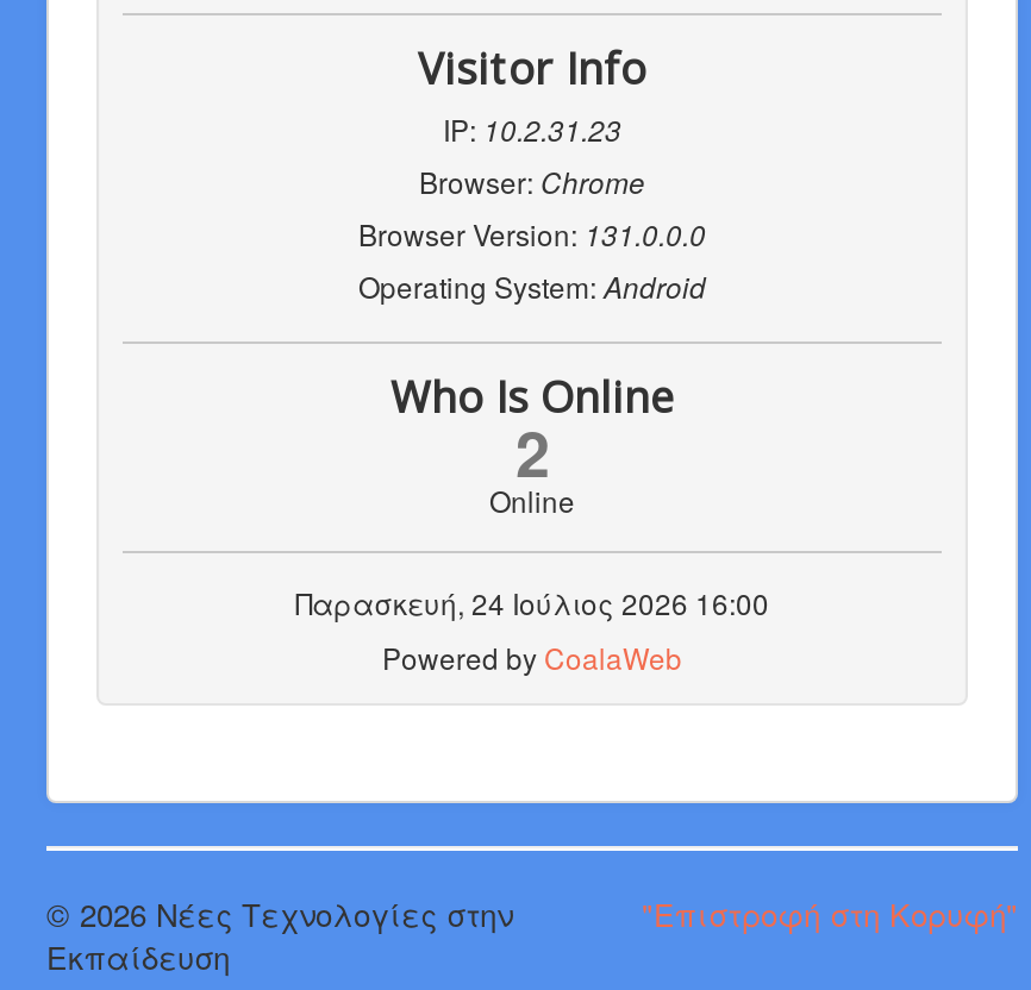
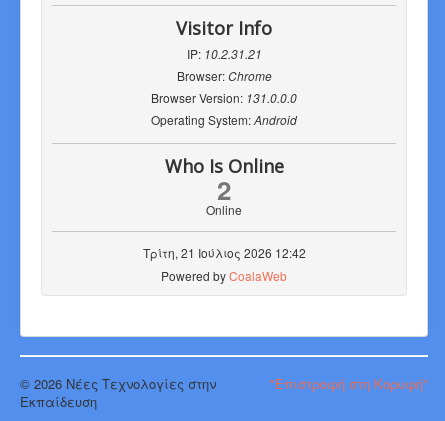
[443,108,621,149] IP: 10.2.31.23 -> [186,45,261,62] IP: 10.2.31.21
[295,582,769,622] Παρασκευή, 24 Ιούλιος 2026 16:00 -> [142,244,305,261] Τρίτη, 21 Ιούλιος 2026 12:42

